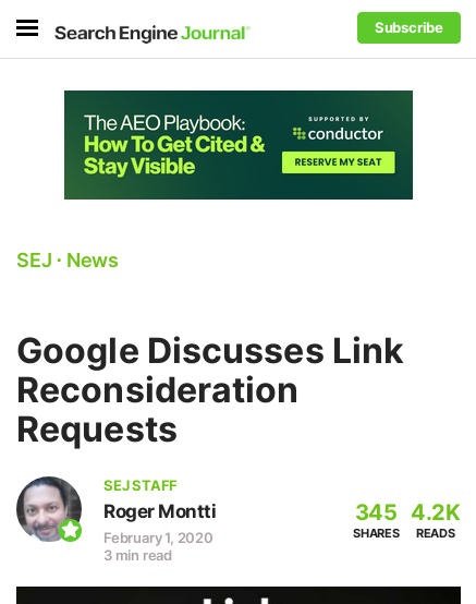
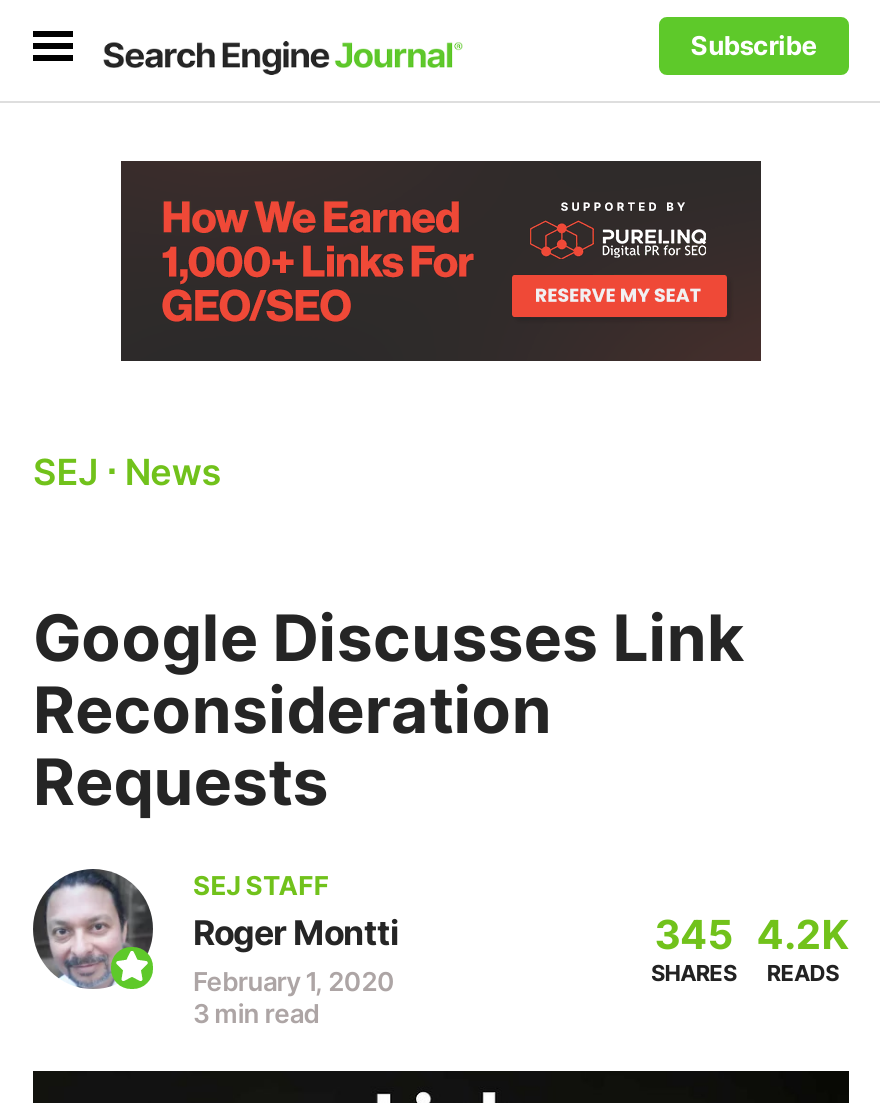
[64,90,413,200] [image] -> [121,161,761,361] [image]

